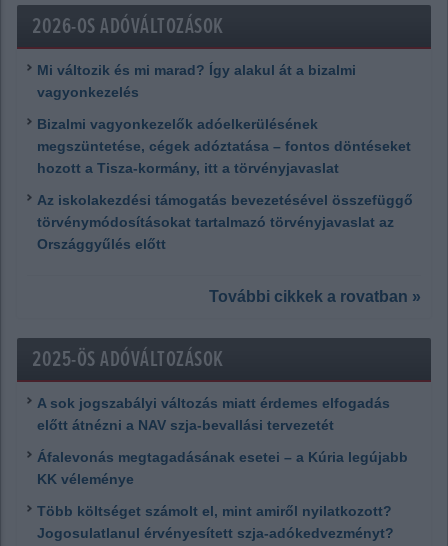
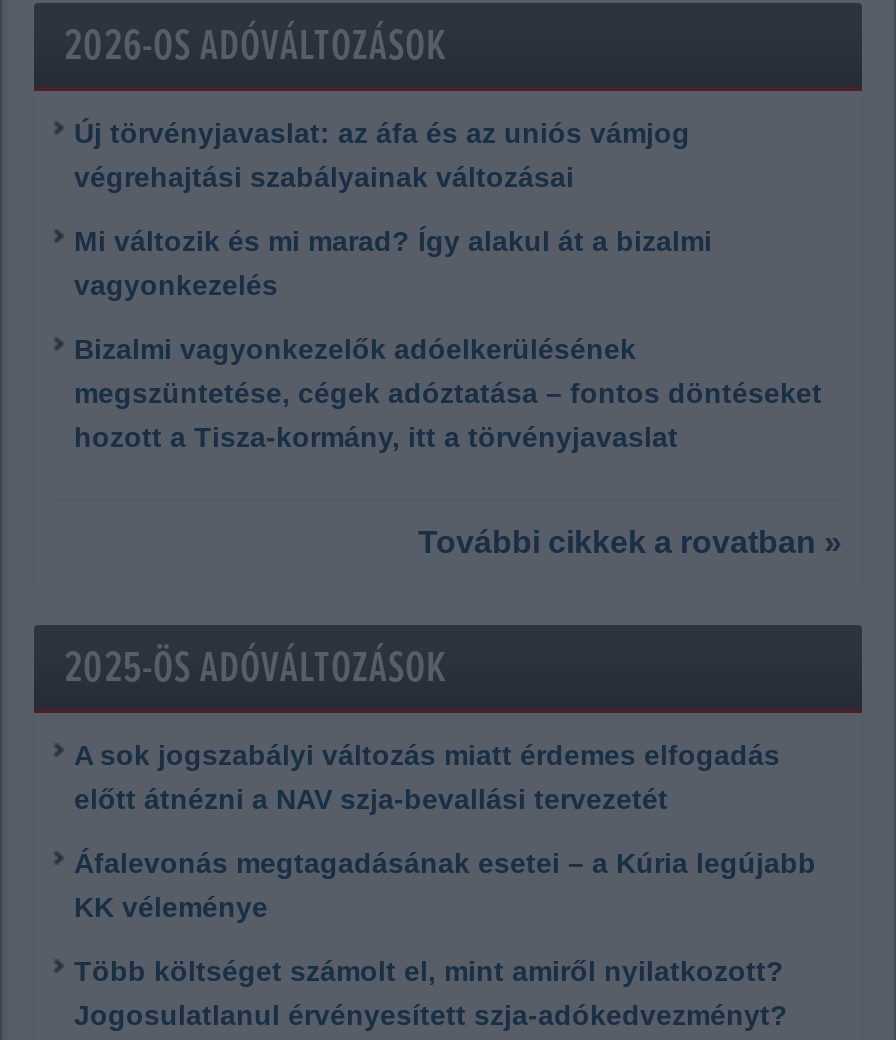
none -> [74,117,690,193] Új törvényjavaslat: az áfa és az uniós vámjog | végrehajtási szabályainak változásai
moved [37,62,411,176] -> [74,225,822,453]: Mi változik és mi marad? Így alakul át a bizalmi | vagyonkezelés | Bizalmi vagyonkezelők adóelkerülésének | megszüntetése, cégek adóztatása – fontos döntéseket | hozott a Tisza-kormány, itt a törvényjavaslat
[37,192,413,252] Az iskolakezdési támogatás bevezetésével összefüggő | törvénymódosításokat tartalmazó törvényjavaslat az | Országgyűlés előtt -> none

